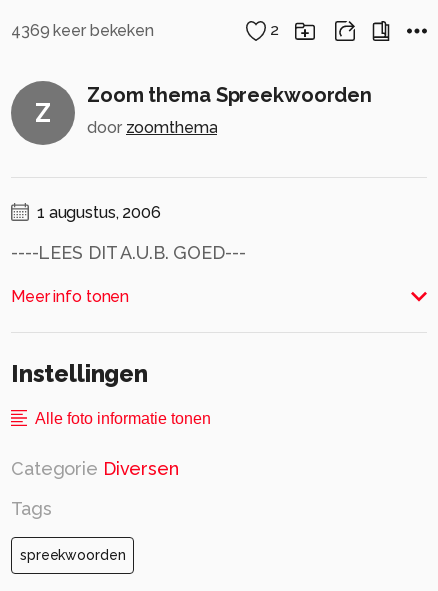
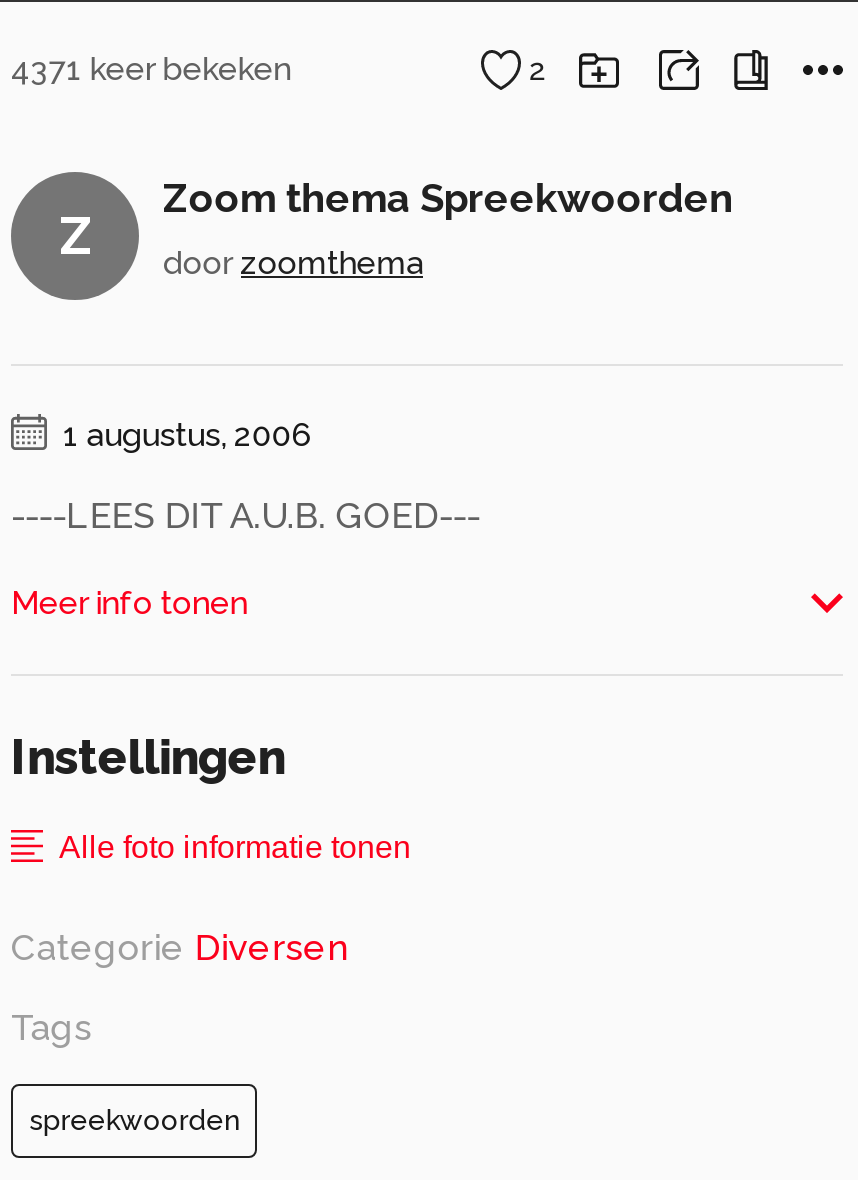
[11,21,154,40] 4369 keer bekeken -> [11,50,291,88] 4371 keer bekeken

